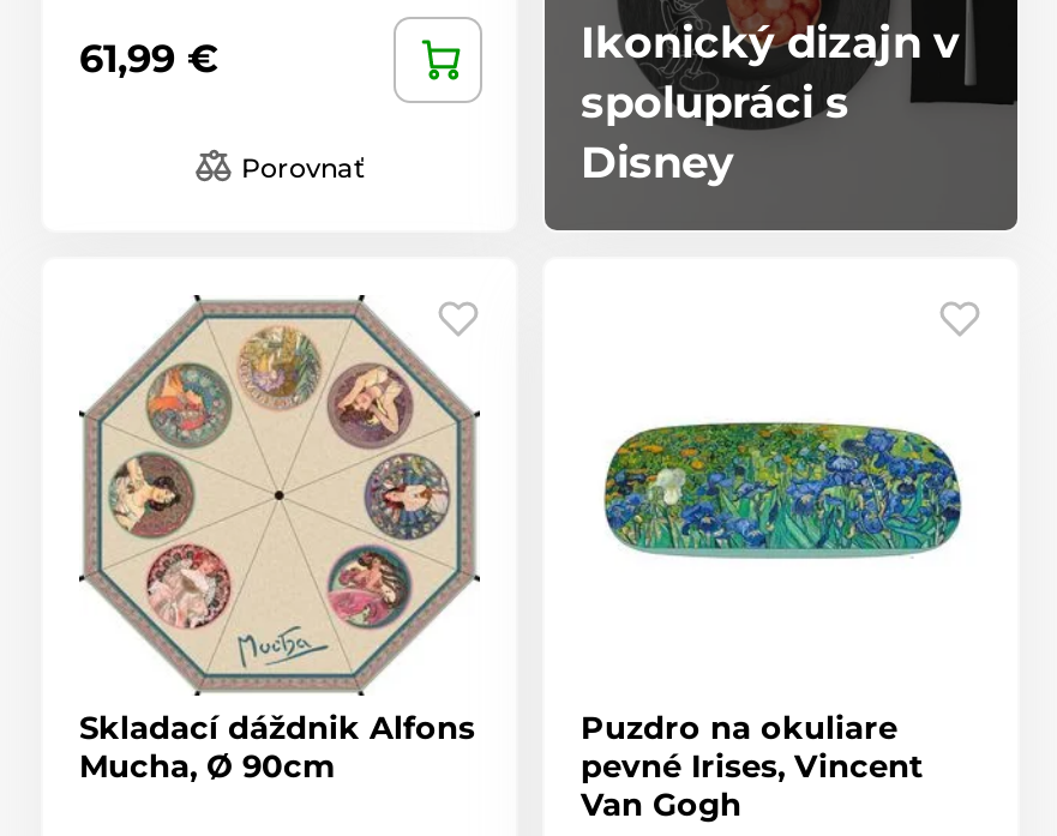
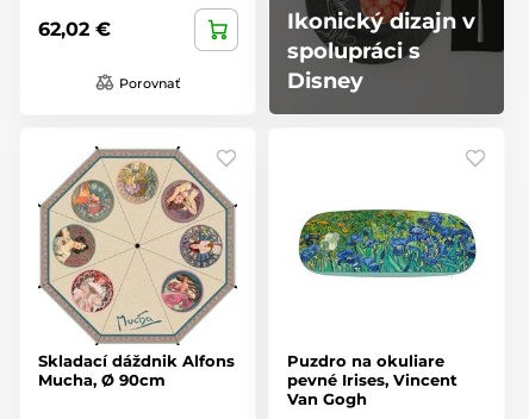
[79,36,218,82] 61,99 € -> [38,18,111,40] 62,02 €

